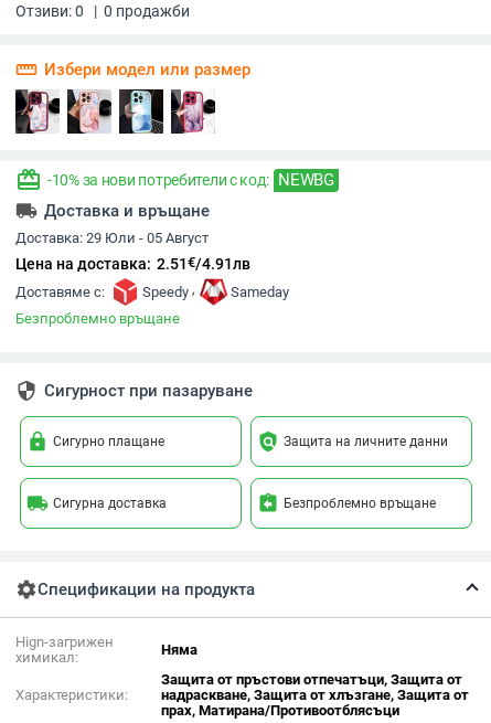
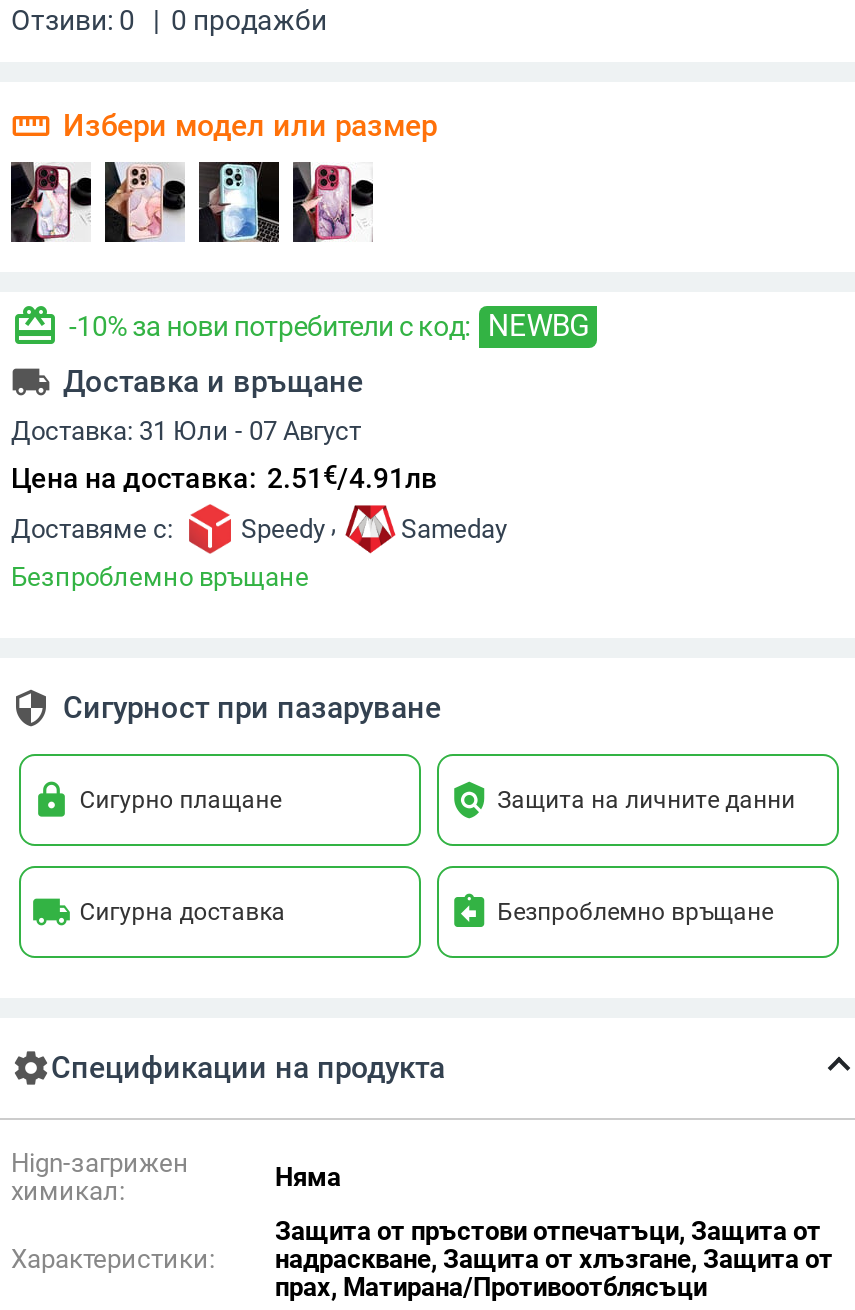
[15,230,209,246] Доставка: 29 Юли - 05 Август -> [11,416,361,446] Доставка: 31 Юли - 07 Август

